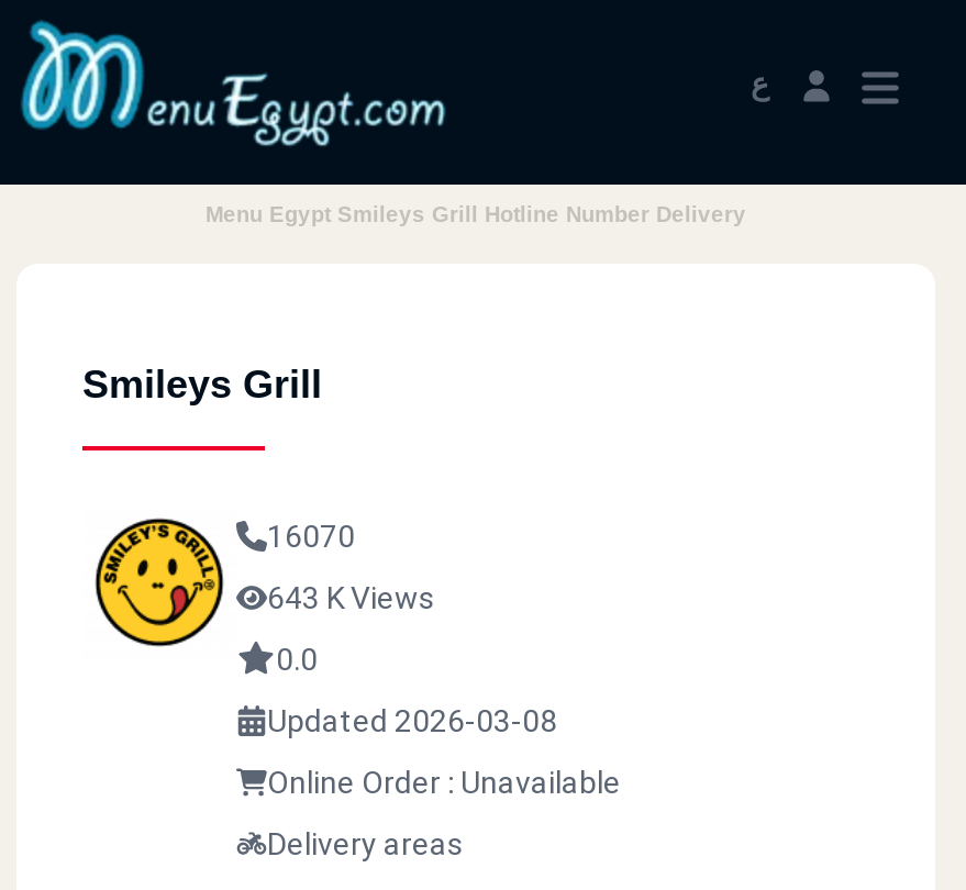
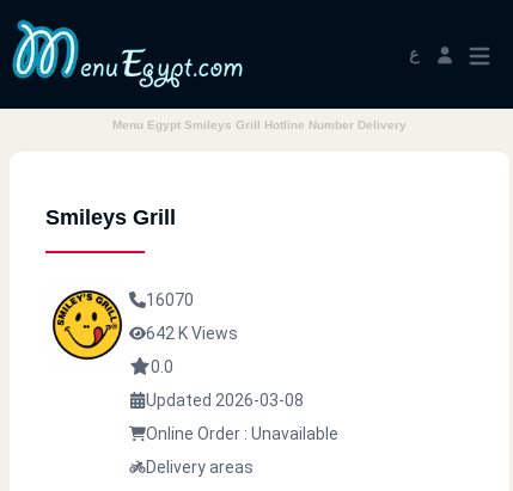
[267,580,436,615] 643 K Views -> [146,324,238,343] 642 K Views

